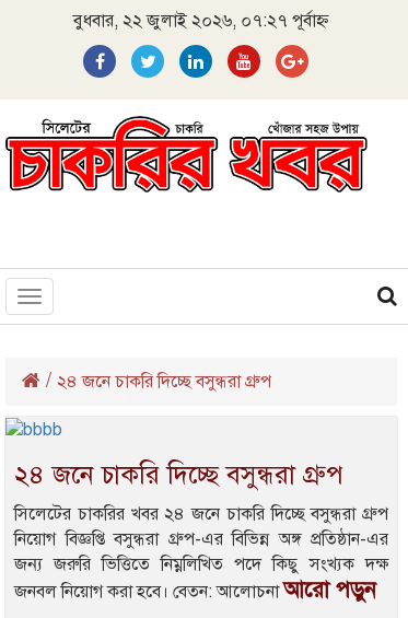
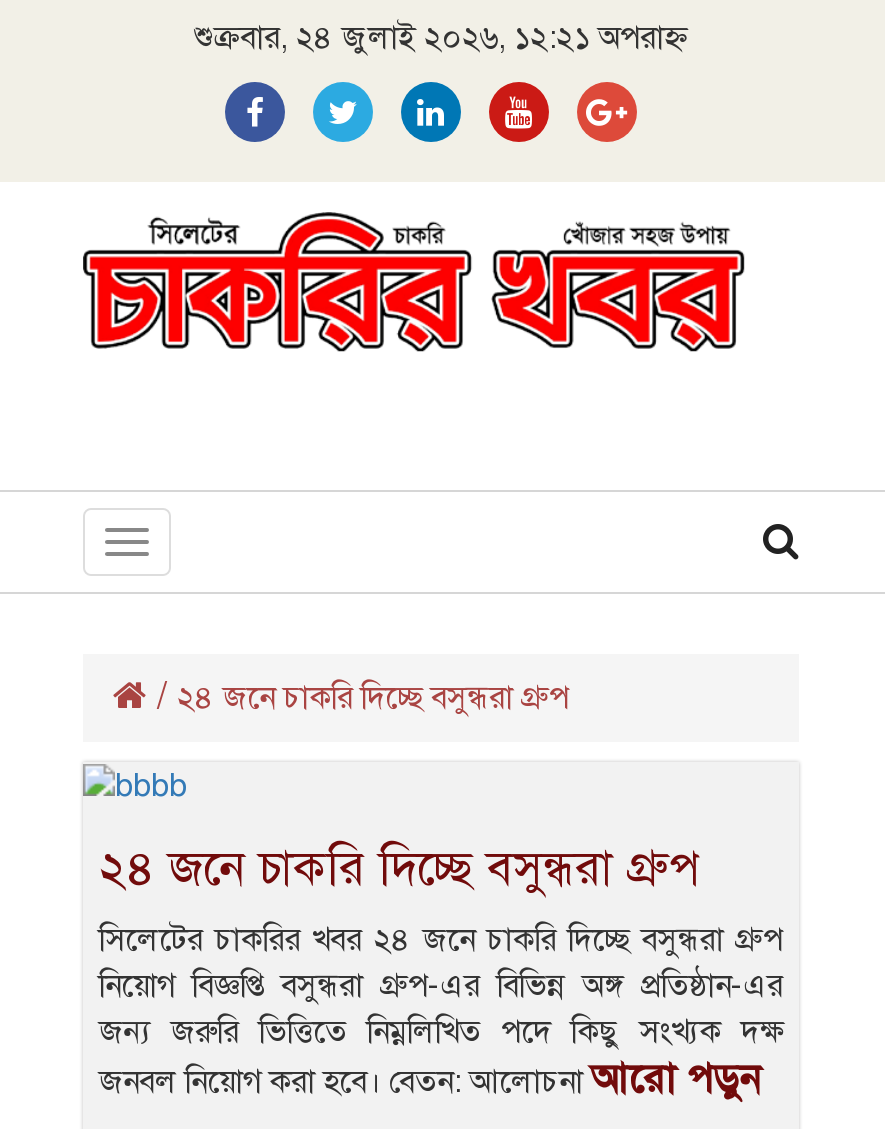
[73,10,329,32] বুধবার, ২২ জুলাই ২০২৬, ০৭:২৭ পূর্বাহ্ন -> [194,18,688,58] শুক্রবার, ২৪ জুলাই ২০২৬, ১২:২১ অপরাহ্ন

